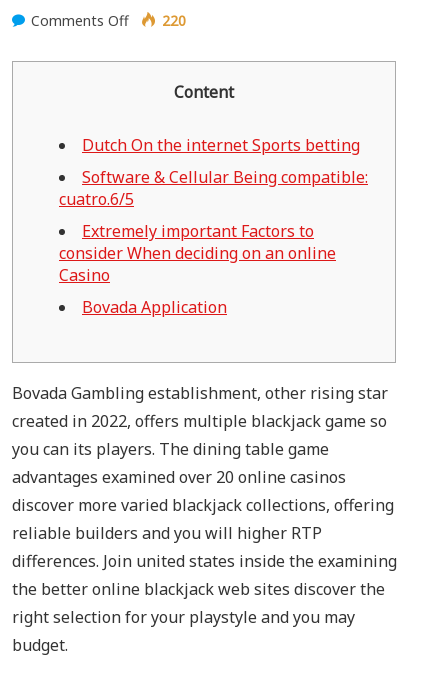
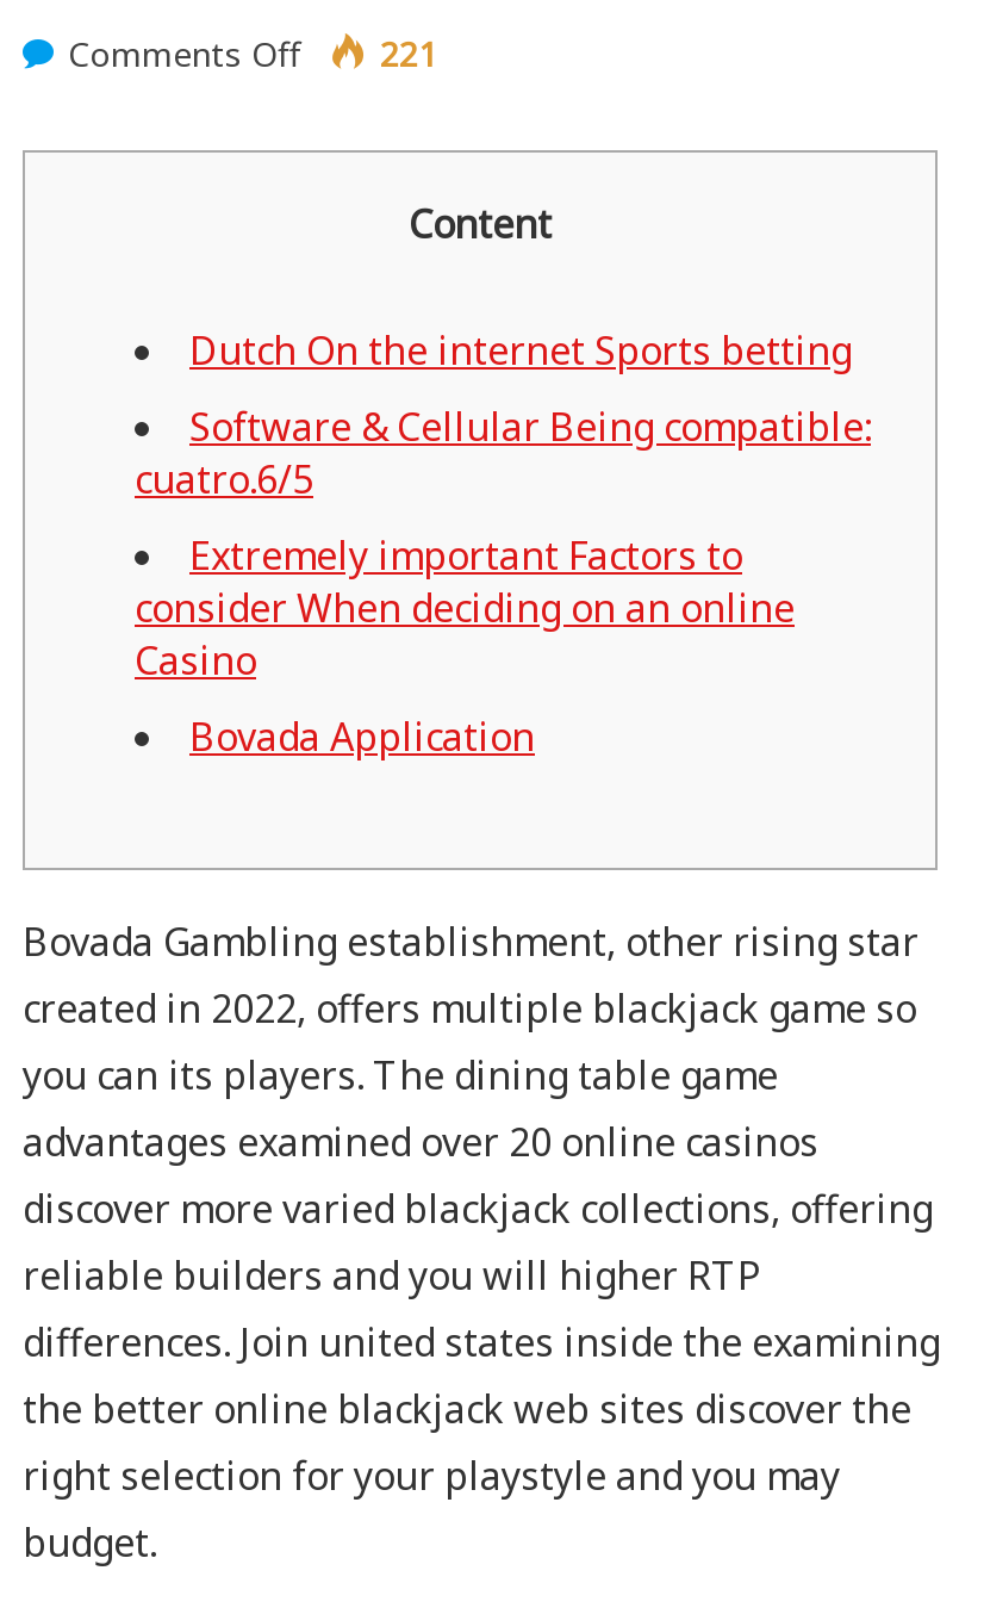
[31,11,186,30] Comments Off o 220 -> [68,31,437,76] Comments Off o 221

